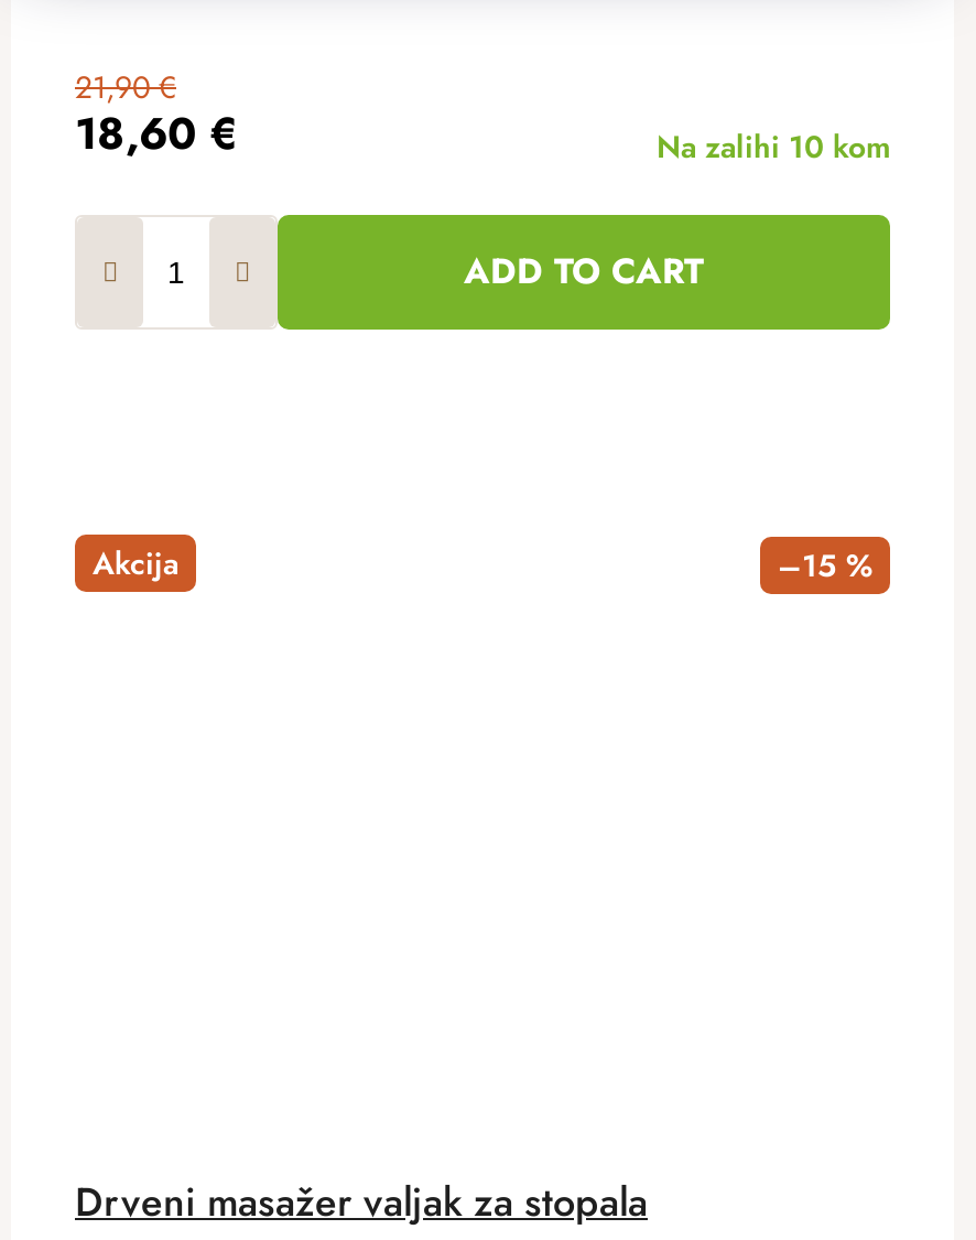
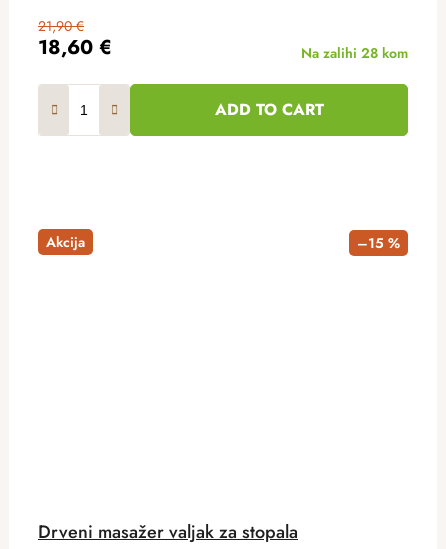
[657,125,890,170] Na zalihi 10 kom -> [301,43,408,63] Na zalihi 28 kom

